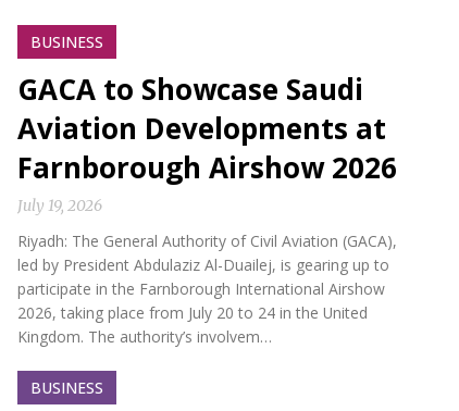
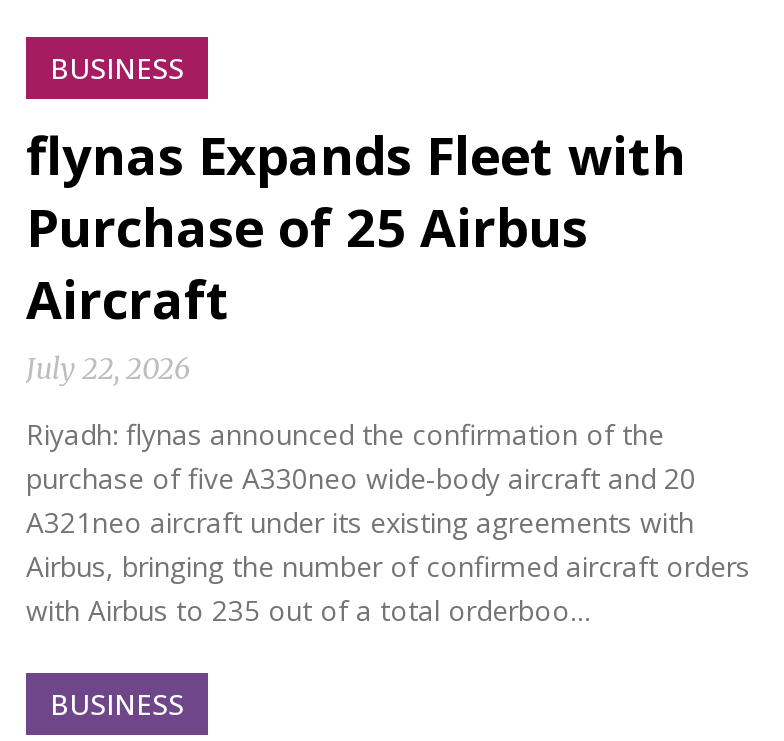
[17,70,397,215] GACA to Showcase Saudi | Aviation Developments at | Farnborough Airshow 2026 | July 19, 2026 -> [26,119,686,387] flynas Expands Fleet with | Purchase of 25 Airbus | Aircraft | July 22, 2026
[17,231,397,347] Riyadh: The General Authority of Civil Aviation (GACA), | led by President Abdulaziz Al-Duailej, is gearing up to | participate in the Farnborough International Airshow | 2026, taking place from July 20 to 24 in the United | Kingdom. The authority’s involvem… -> [26,415,750,629] Riyadh: flynas announced the confirmation of the | purchase of five A330neo wide-body aircraft and 20 | A321neo aircraft under its existing agreements with | Airbus, bringing the number of confirmed aircraft orders | with Airbus to 235 out of a total orderboo…

